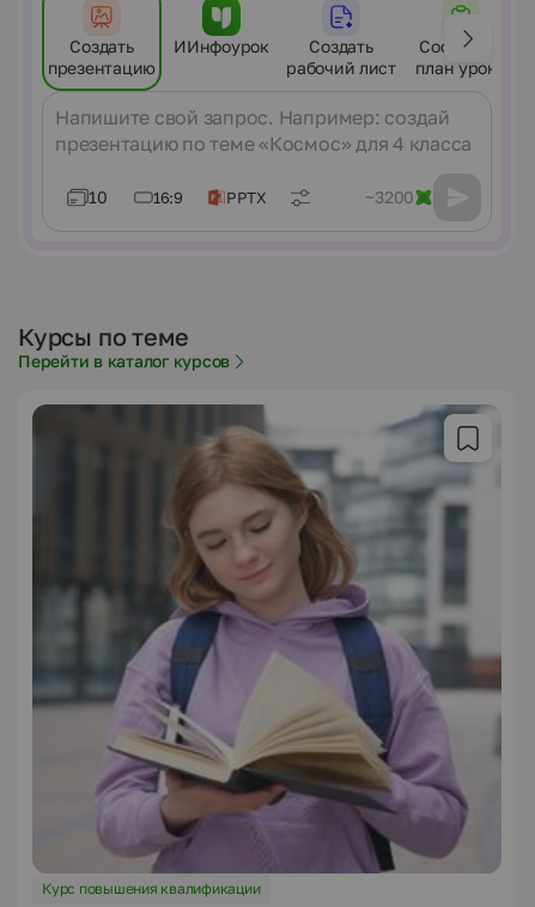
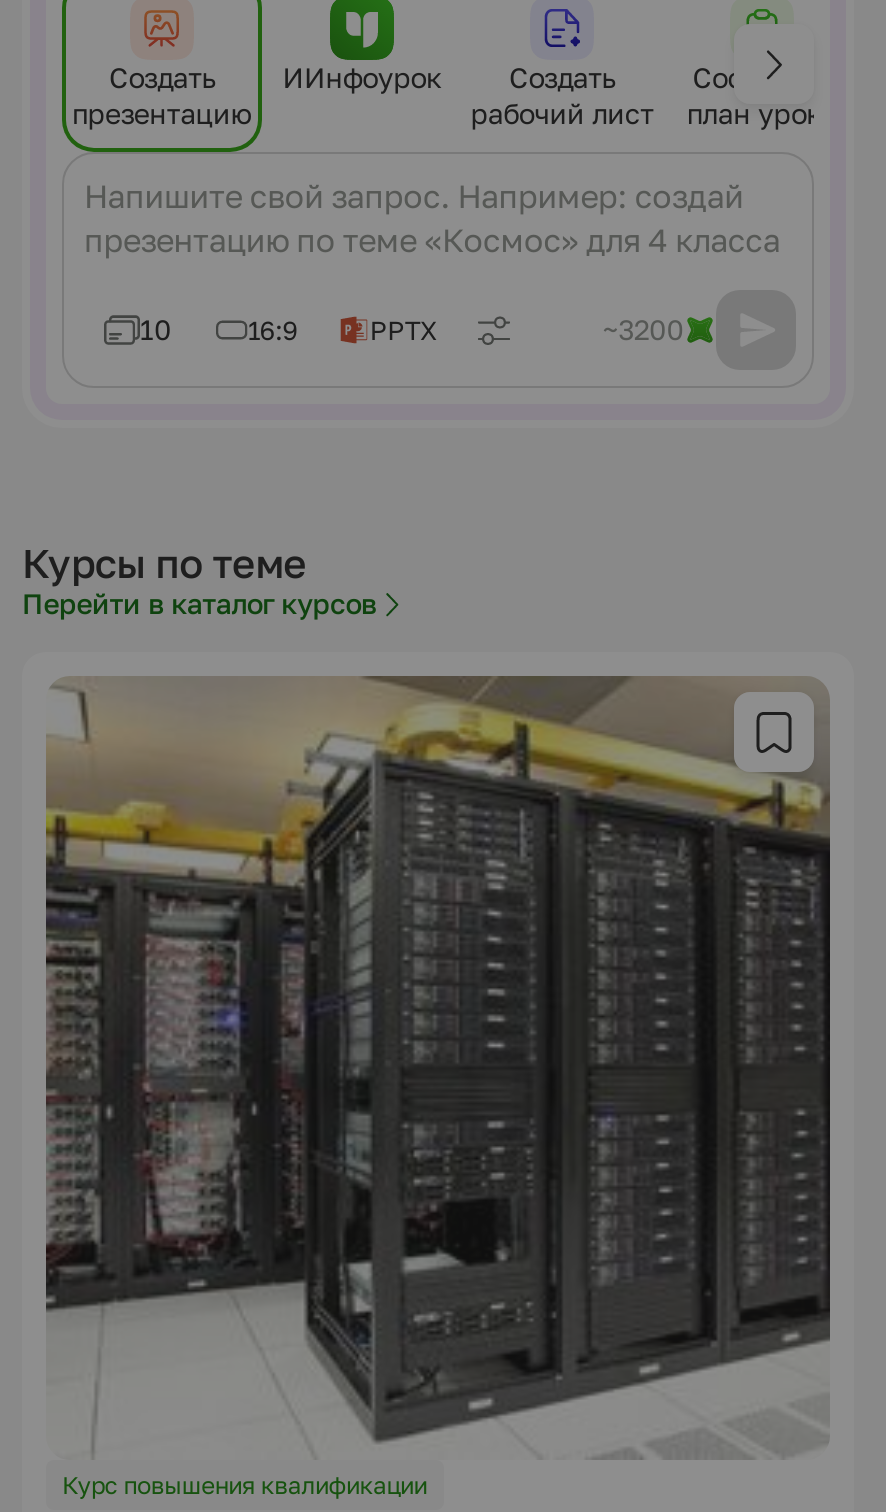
[31,403,503,875] [image] -> [44,674,832,1460] [image]

